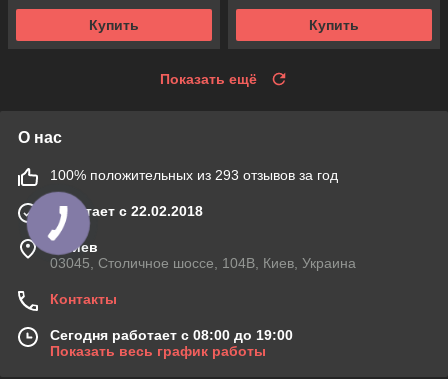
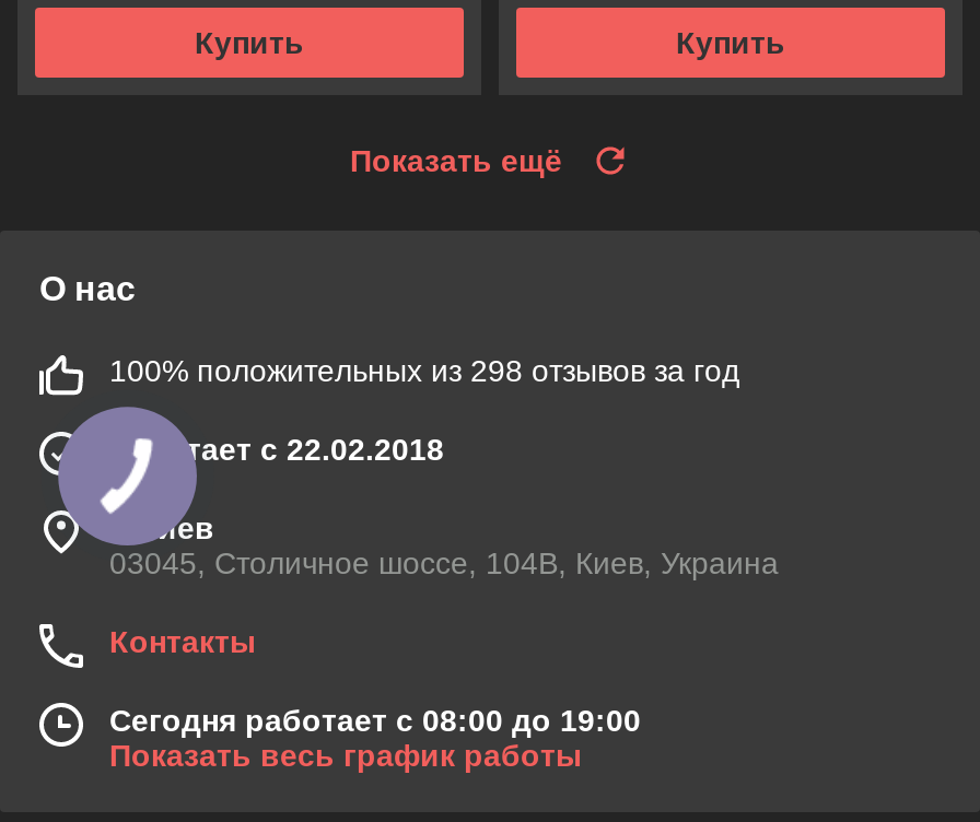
[50,167,338,183] 100% положительных из 293 отзывов за год -> [109,353,739,388] 100% положительных из 298 отзывов за год

